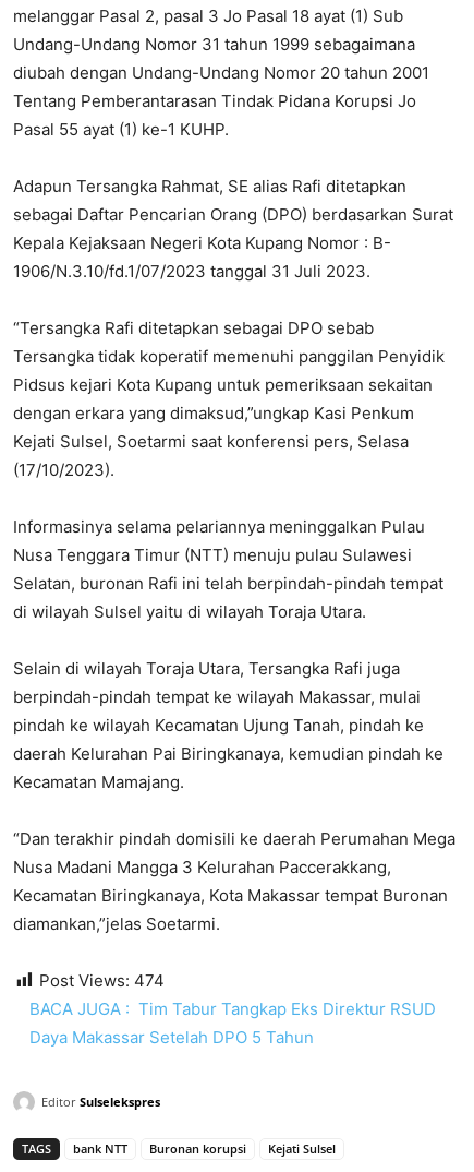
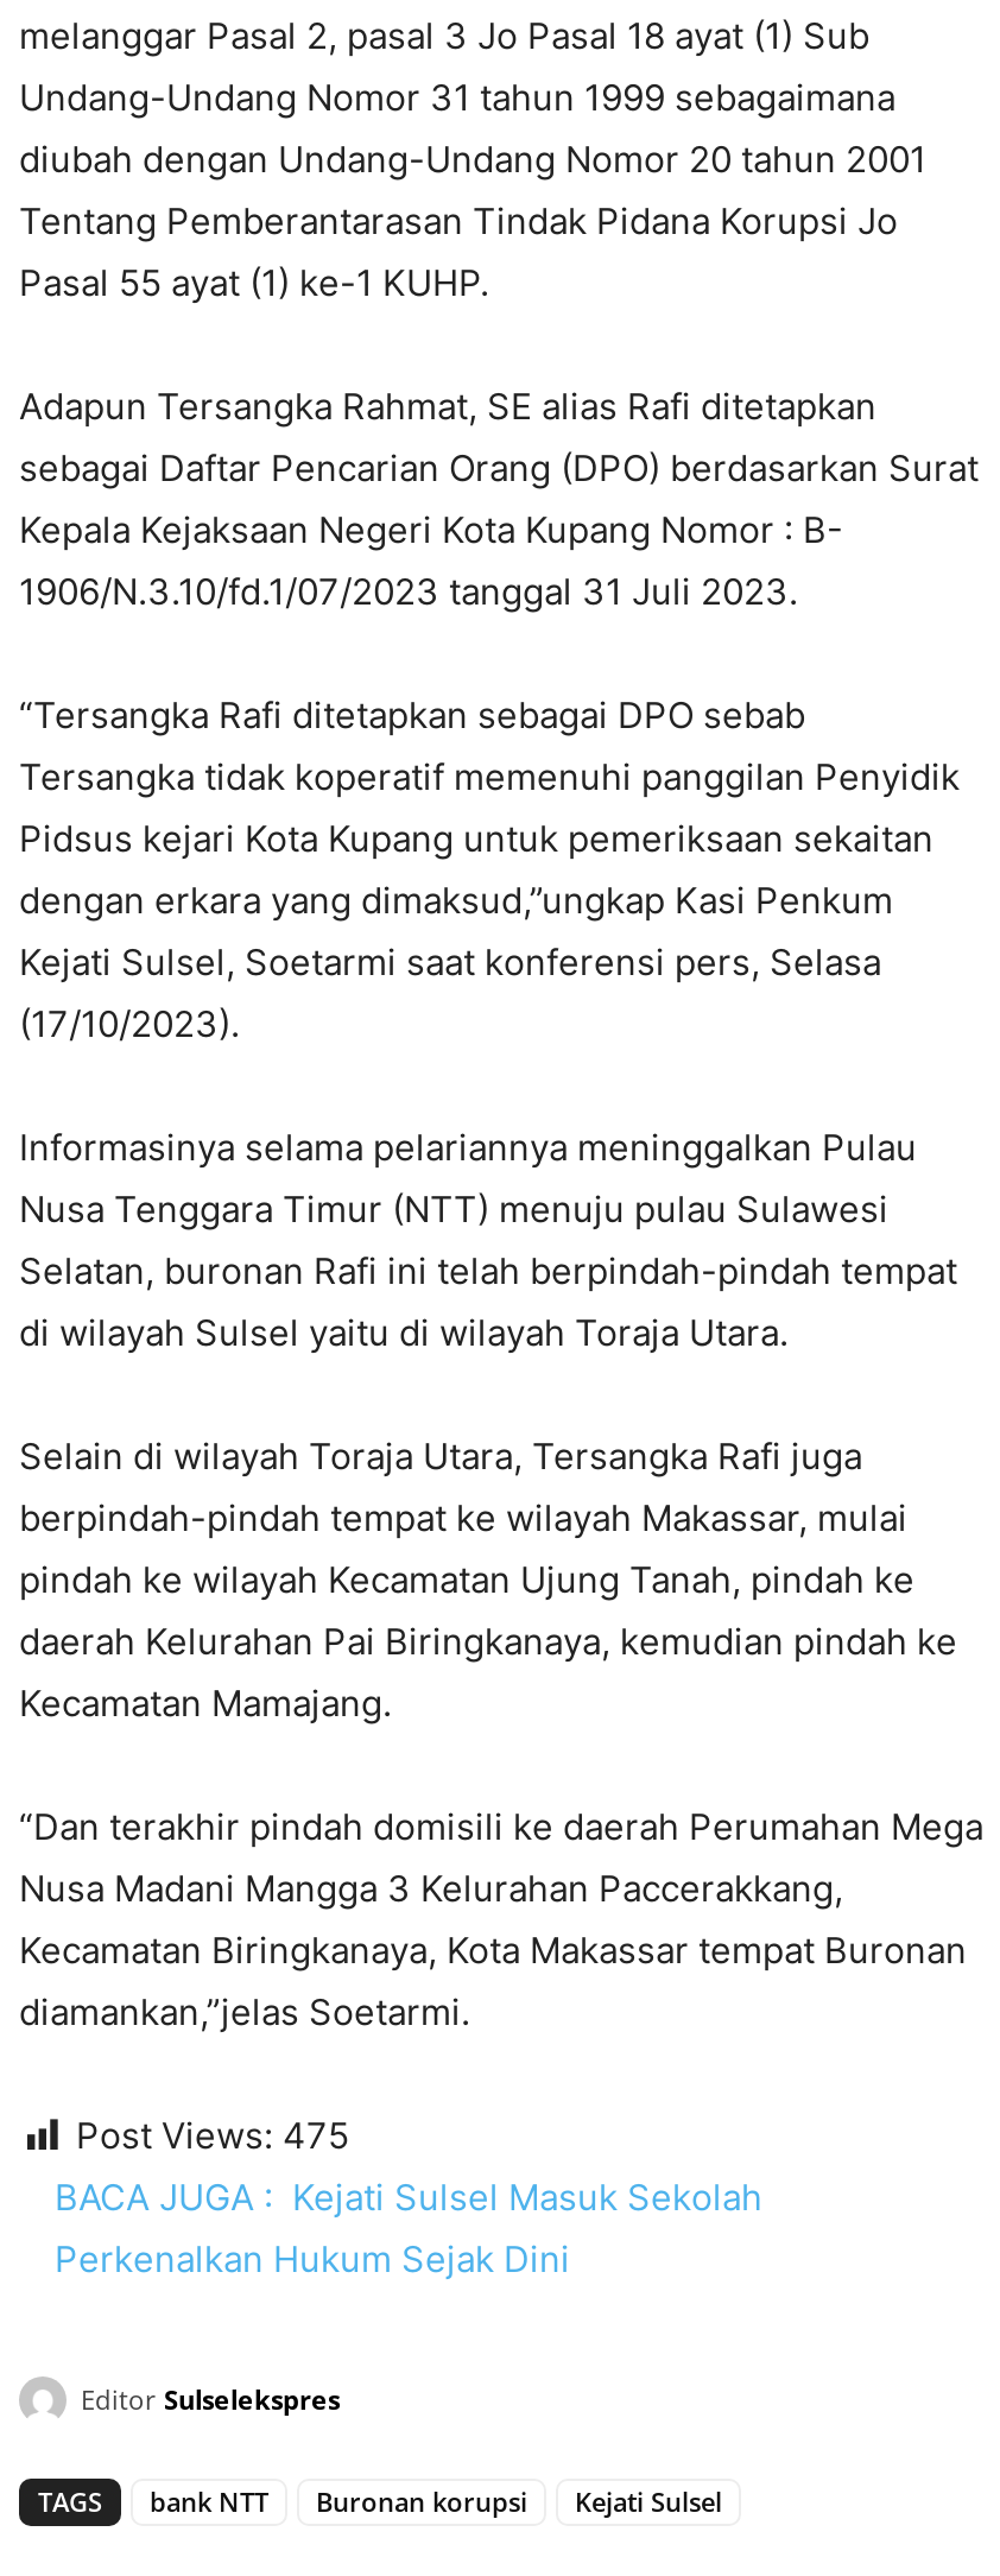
[29,971,436,1048] Post Views: 474 | BACA JUGA : Tim Tabur Tangkap Eks Direktur RSUD | Daya Makassar Setelah DPO 5 Tahun -> [55,2113,762,2281] Post Views: 475 | BACA JUGA : Kejati Sulsel Masuk Sekolah | Perkenalkan Hukum Sejak Dini

